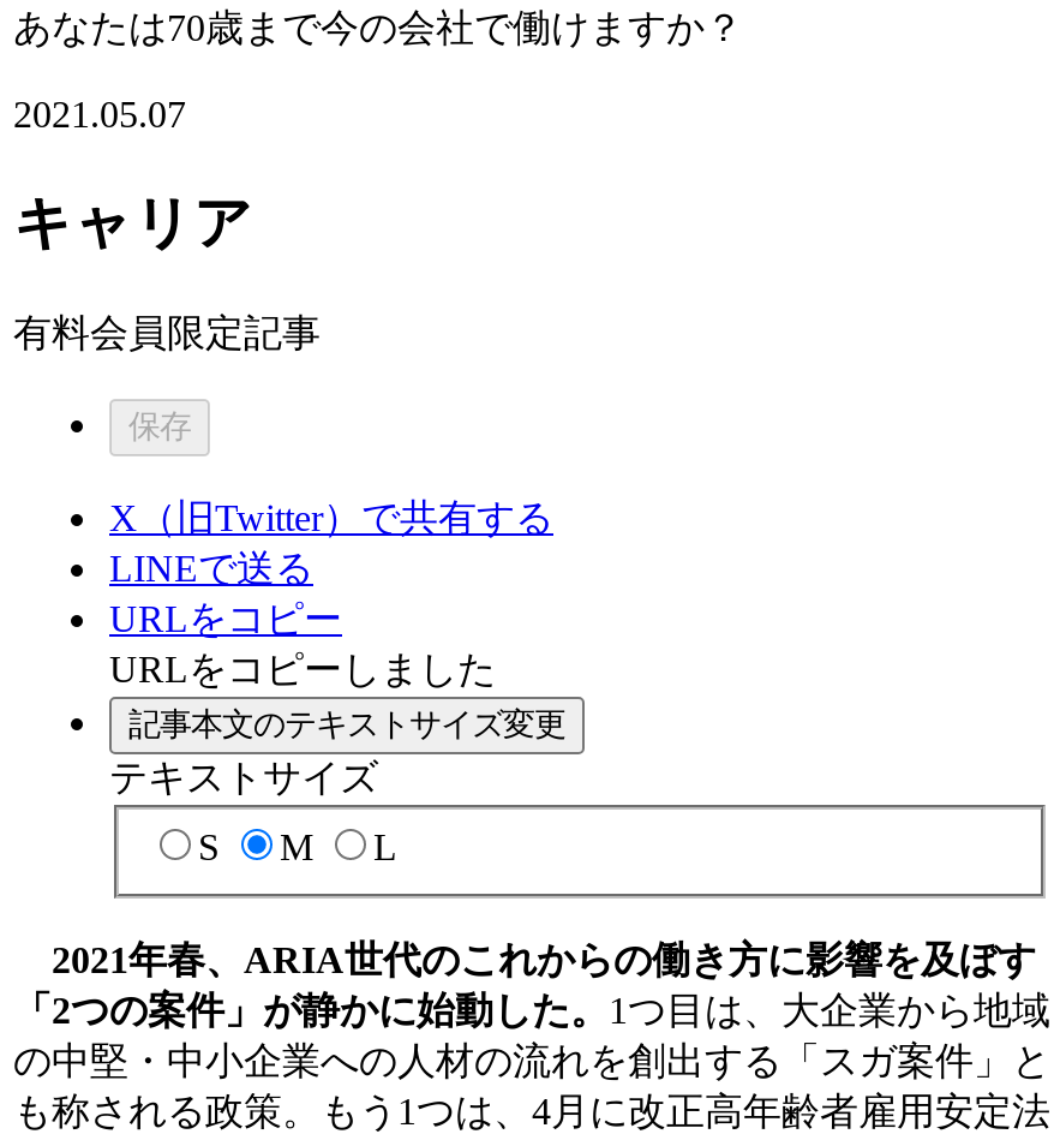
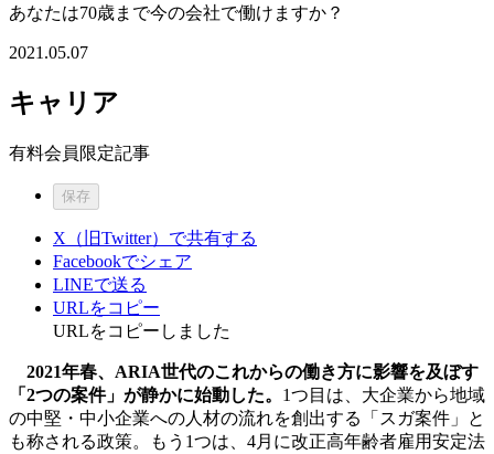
none -> [53,251,192,270] Facebookでシェア
moved [109,547,496,689] -> [53,275,230,340]: LINEで送る | URLをコピー | URLをコピーしました
[109,705,565,868] 記事本文のテキストサイズ変更 | テキストサイズ | S | M | L -> none

